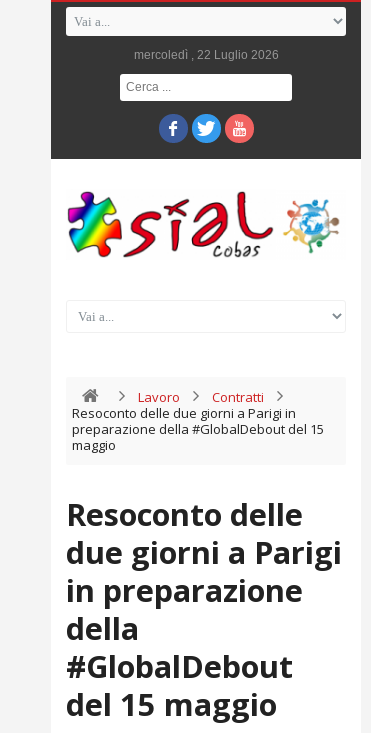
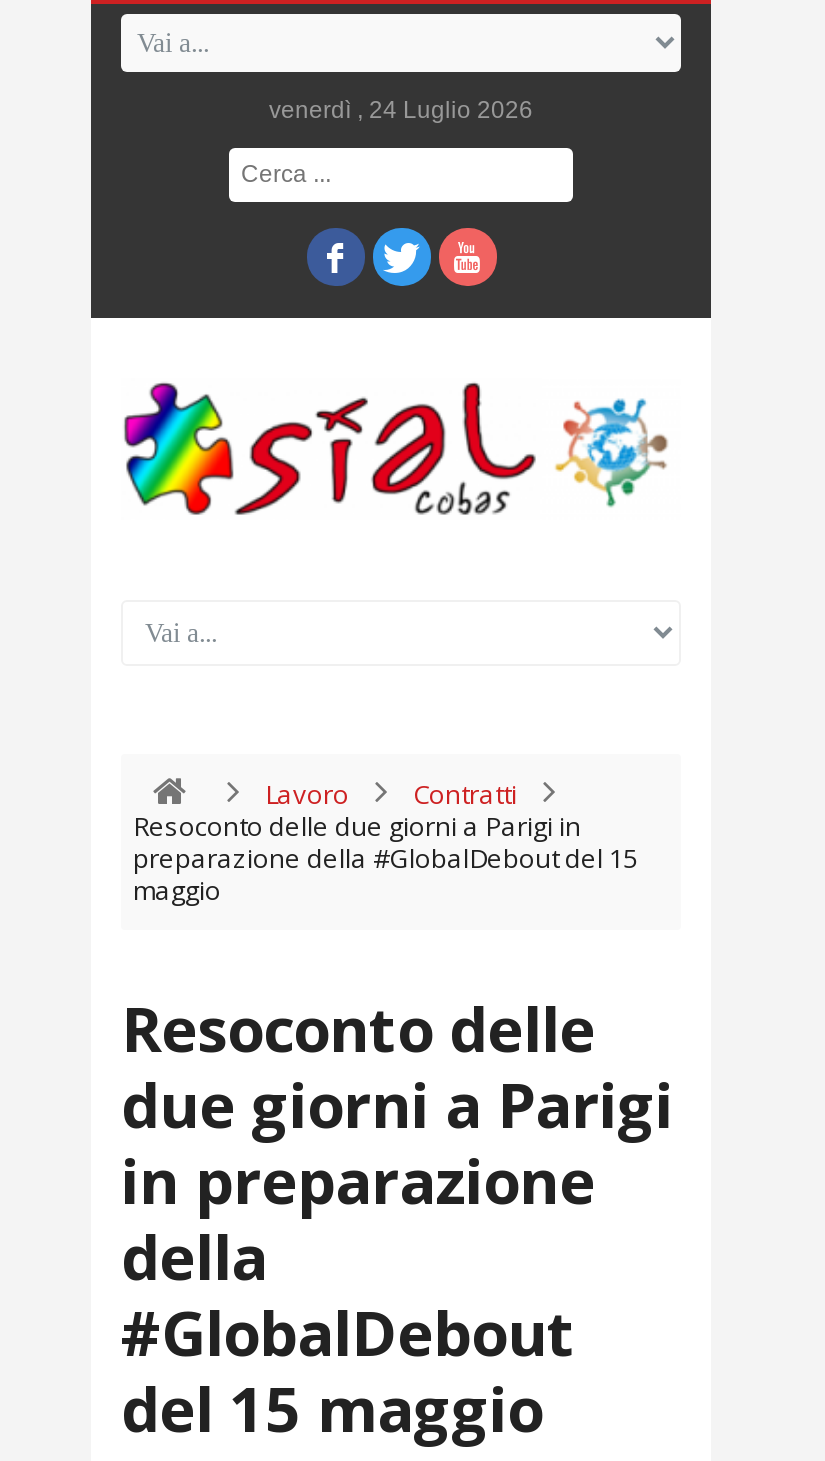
[133,48,278,62] mercoledì , 22 Luglio 2026 -> [269,96,533,124] venerdì , 24 Luglio 2026

